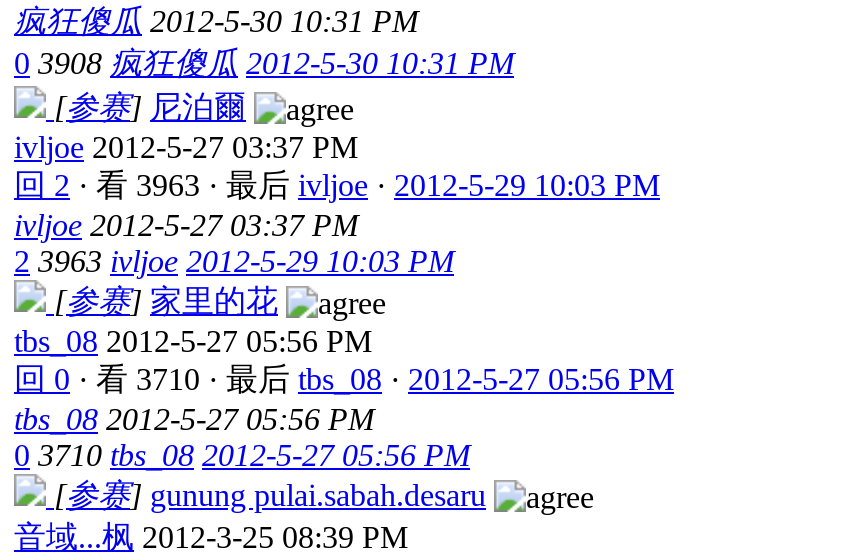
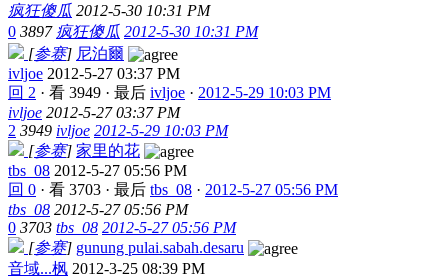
[14,46,514,80] 0 3908 疯狂傻瓜 2012-5-30 10:31 PM -> [8,23,258,40] 0 3897 疯狂傻瓜 2012-5-30 10:31 PM
[14,168,660,202] 回 2 · 看 3963 · 最后ivljoe · 2012-5-29 10:03 PM -> [8,84,331,101] 回 2 · 看 3949 · 最后ivljoe · 2012-5-29 10:03 PM
[14,244,454,278] 2 3963 ivljoe 2012-5-29 10:03 PM -> [8,122,228,139] 2 3949 ivljoe 2012-5-29 10:03 PM
[14,362,674,396] 回 0 · 看 3710 · 最后tbs_08 · 2012-5-27 05:56 PM -> [8,181,338,198] 回 0 · 看 3703 · 最后tbs_08 · 2012-5-27 05:56 PM
[14,438,470,472] 0 3710 tbs_08 2012-5-27 05:56 PM -> [8,219,236,236] 0 3703 tbs_08 2012-5-27 05:56 PM

